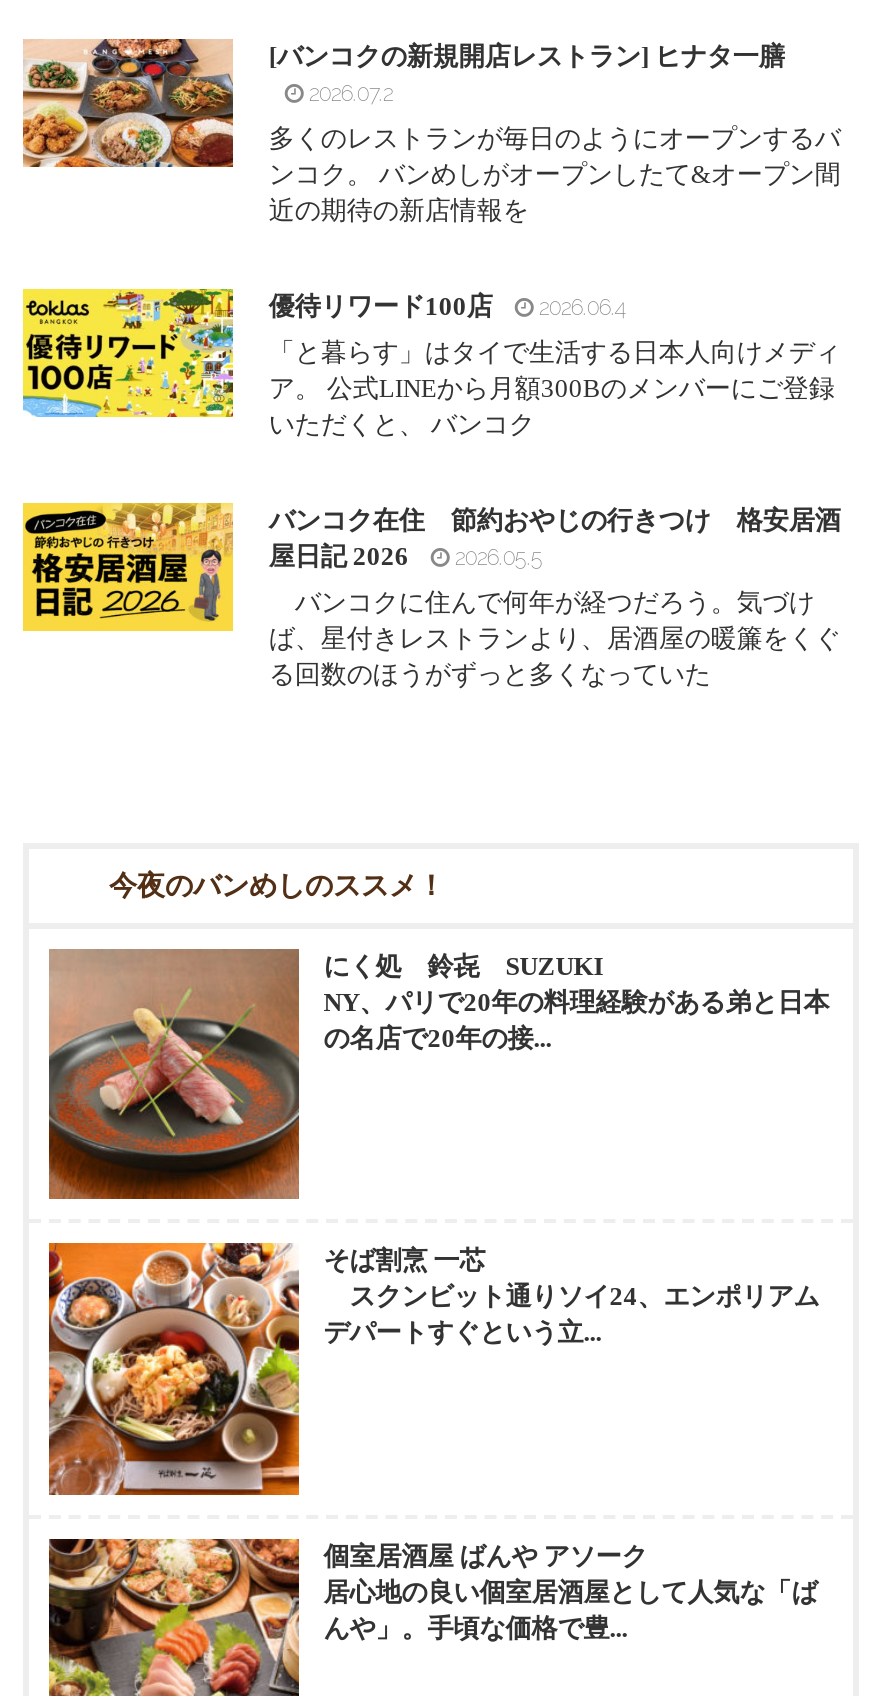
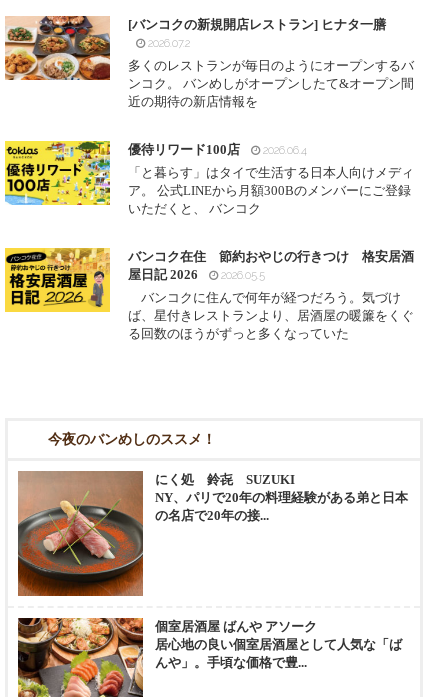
[49,1243,819,1499] [image] | そば割烹 一芯 | スクンビット通りソイ24、エンポリアム | デパートすぐという立... -> none

